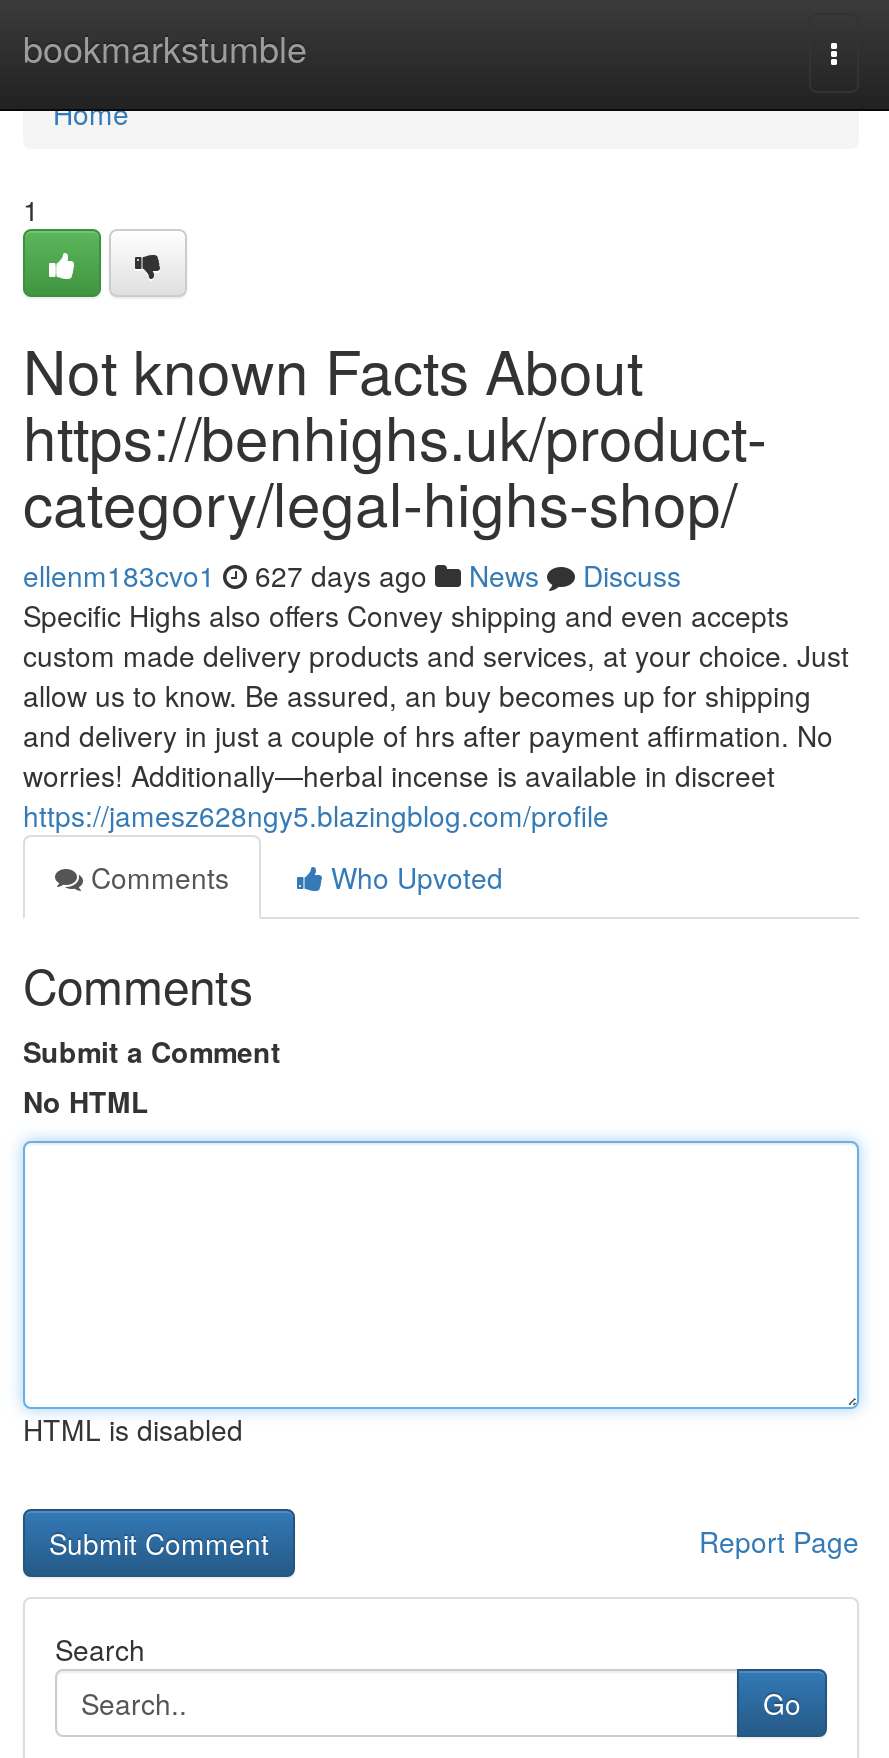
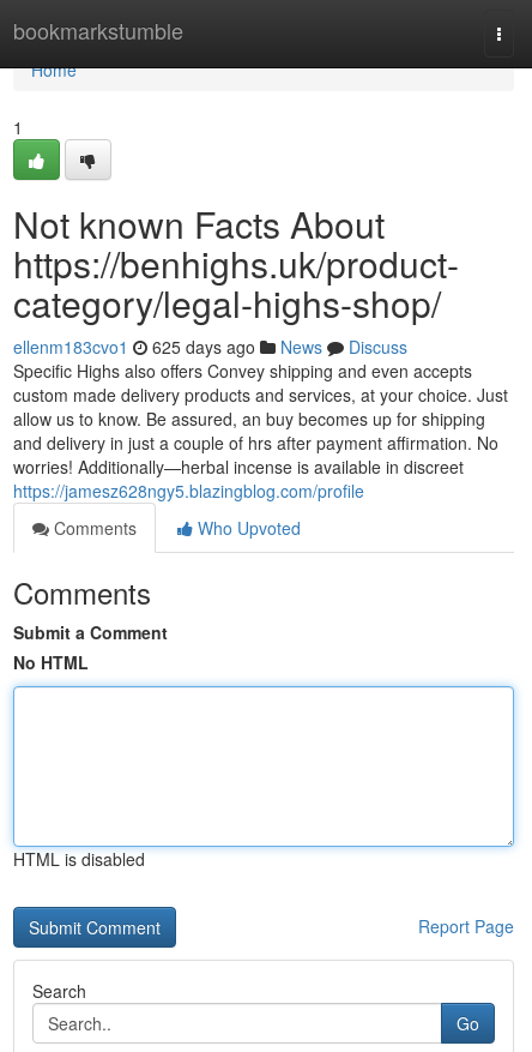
[23,555,681,595] ellenm183cvo1 627 days ago News Discuss -> [13,335,407,359] ellenm183cvo1 625 days ago News Discuss

